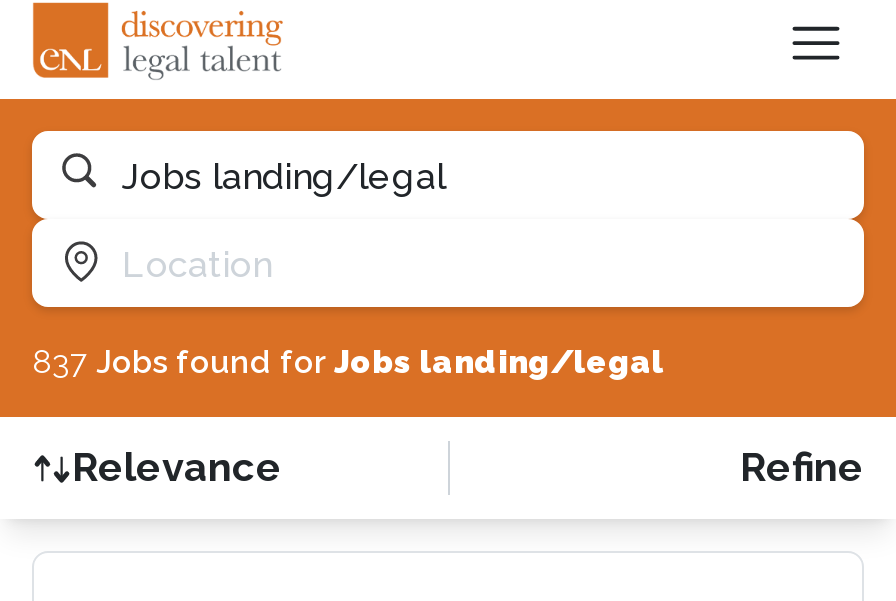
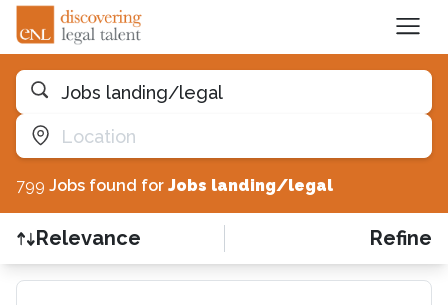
[32,343,664,381] 837 Jobs found for Jobs landing/legal -> [16,176,333,195] 799 Jobs found for Jobs landing/legal

